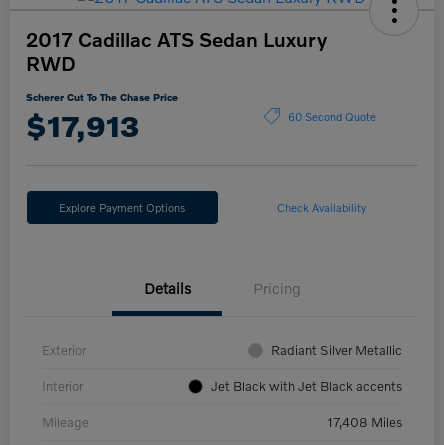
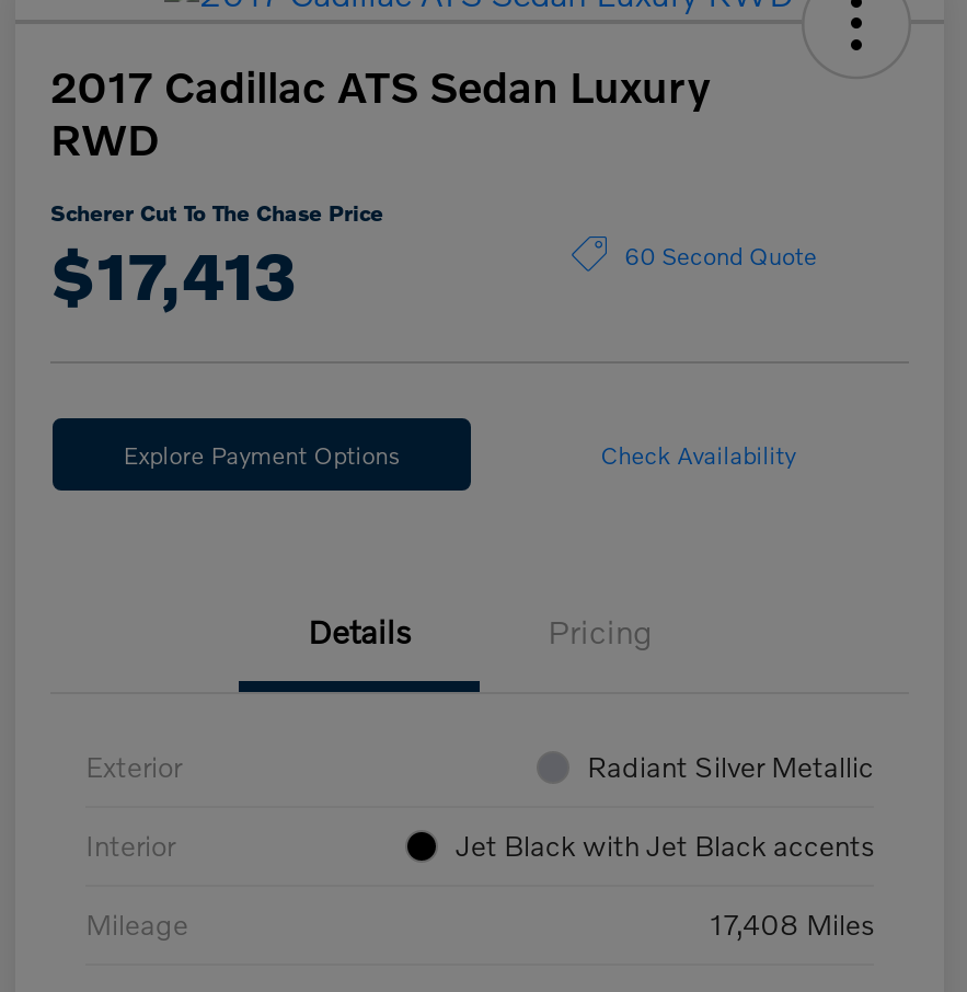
[26,108,139,143] $17,913 -> [50,237,296,314] $17,413

